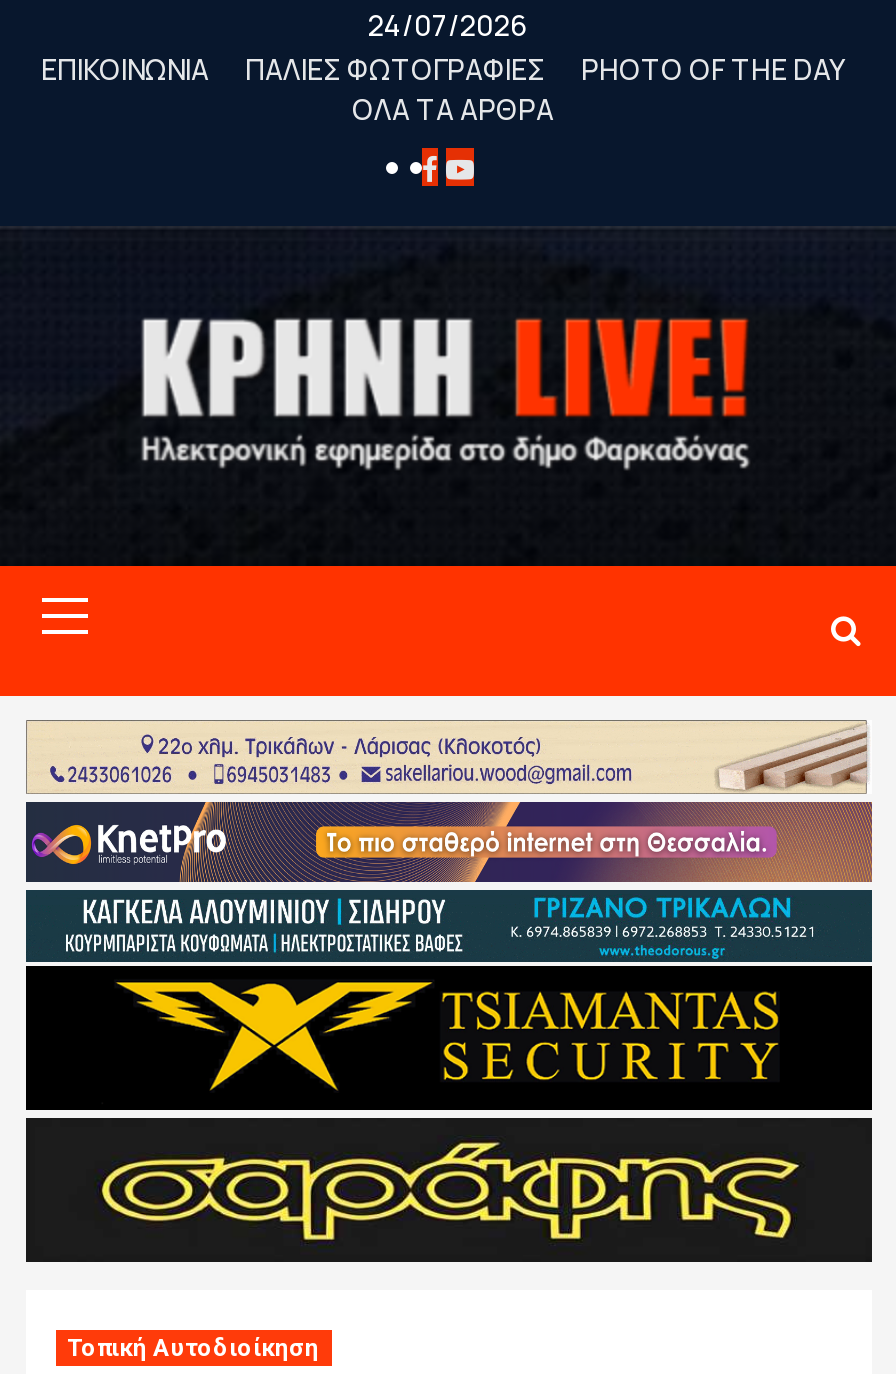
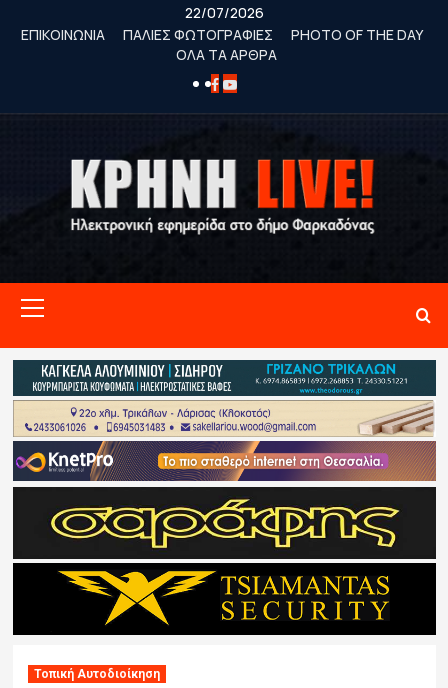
[368,6,528,44] 24/07/2026 -> [184,3,263,22] 22/07/2026
[24,720,874,1270] [image] -> [12,359,437,636] [image]

